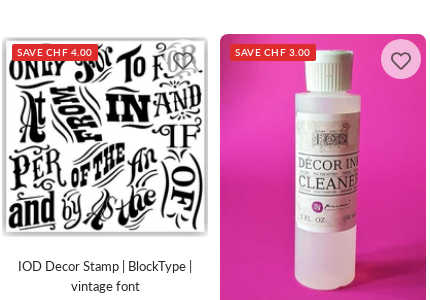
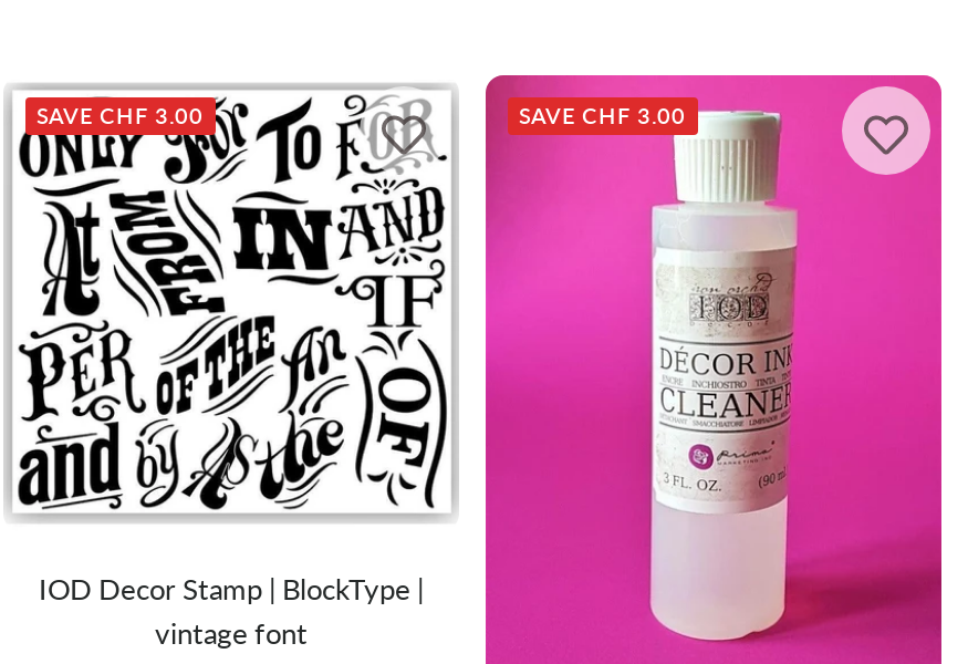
[17,46,92,58] SAVE CHF 4.00 -> [37,102,204,128] SAVE CHF 3.00

